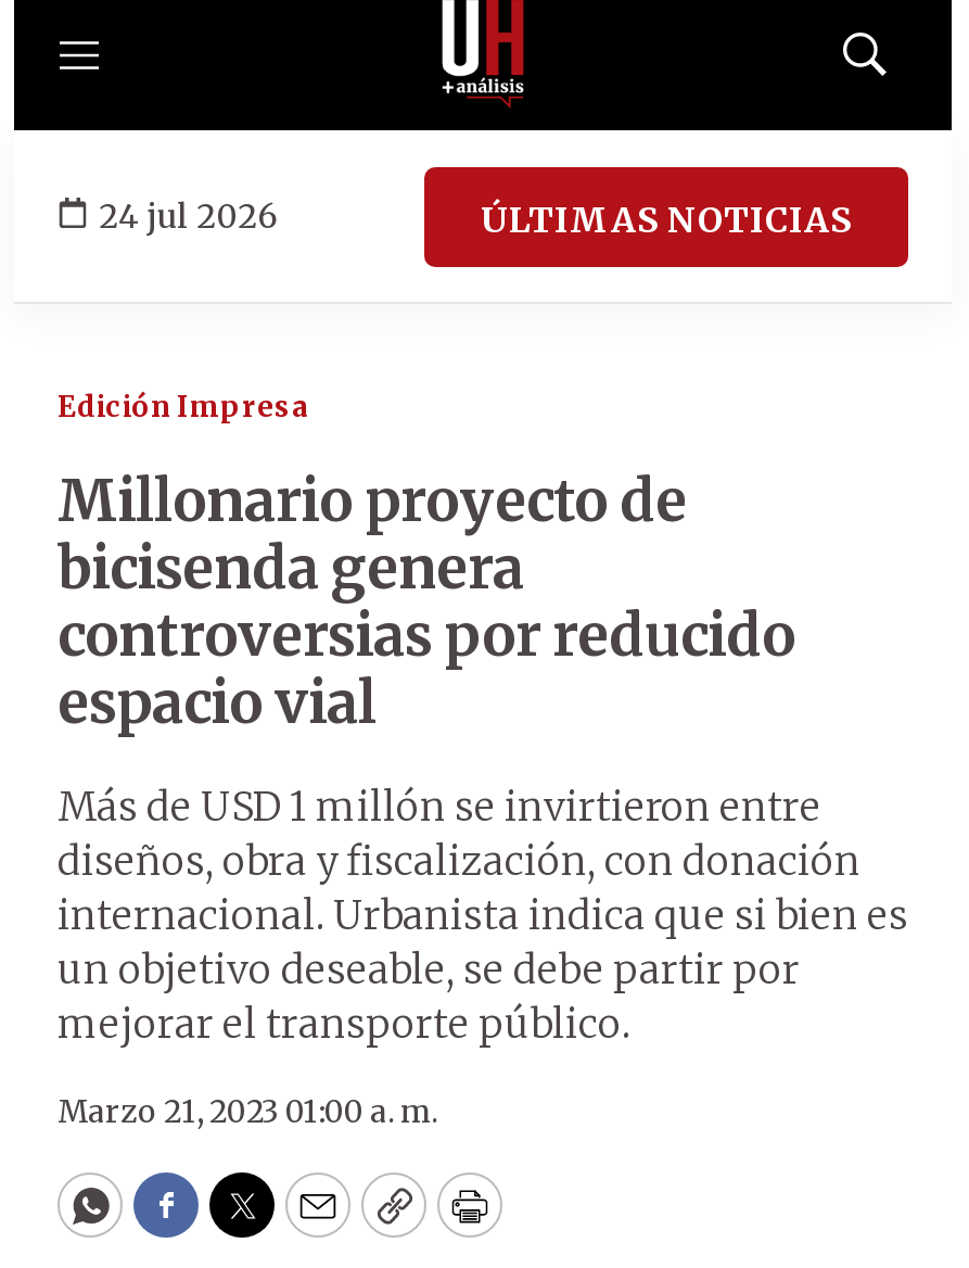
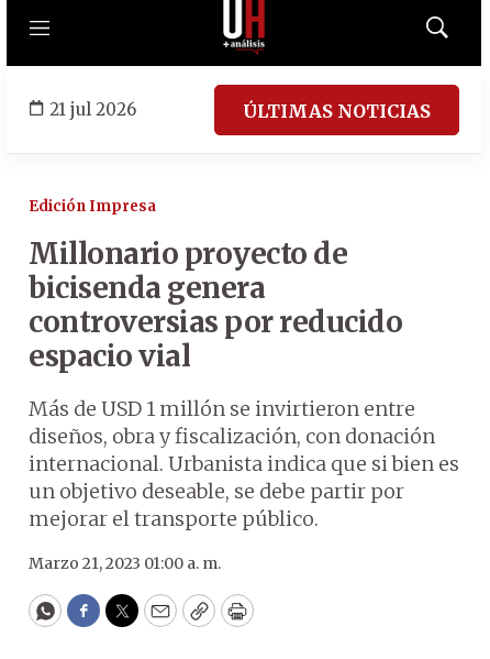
[99,194,277,236] 24 jul 2026 -> [49,98,136,119] 21 jul 2026

